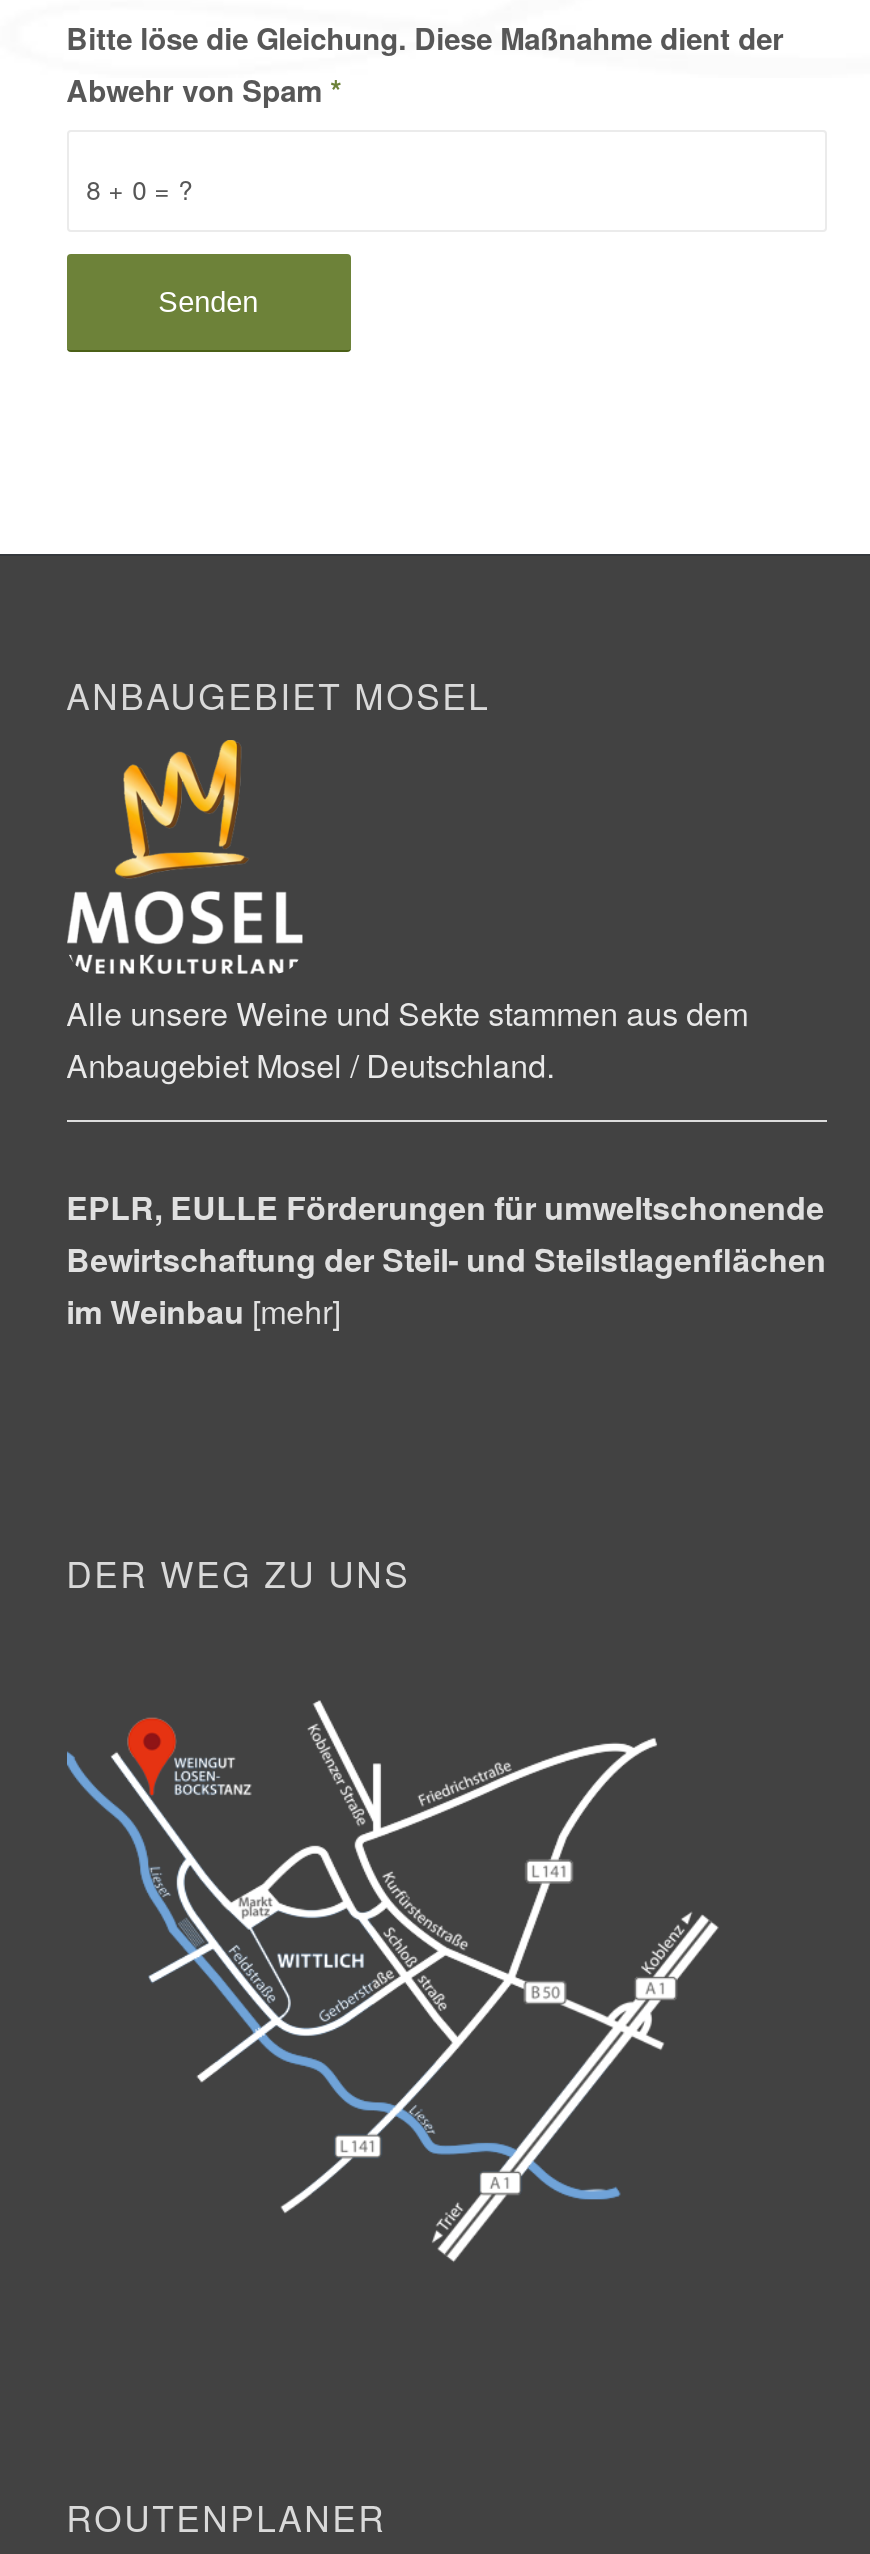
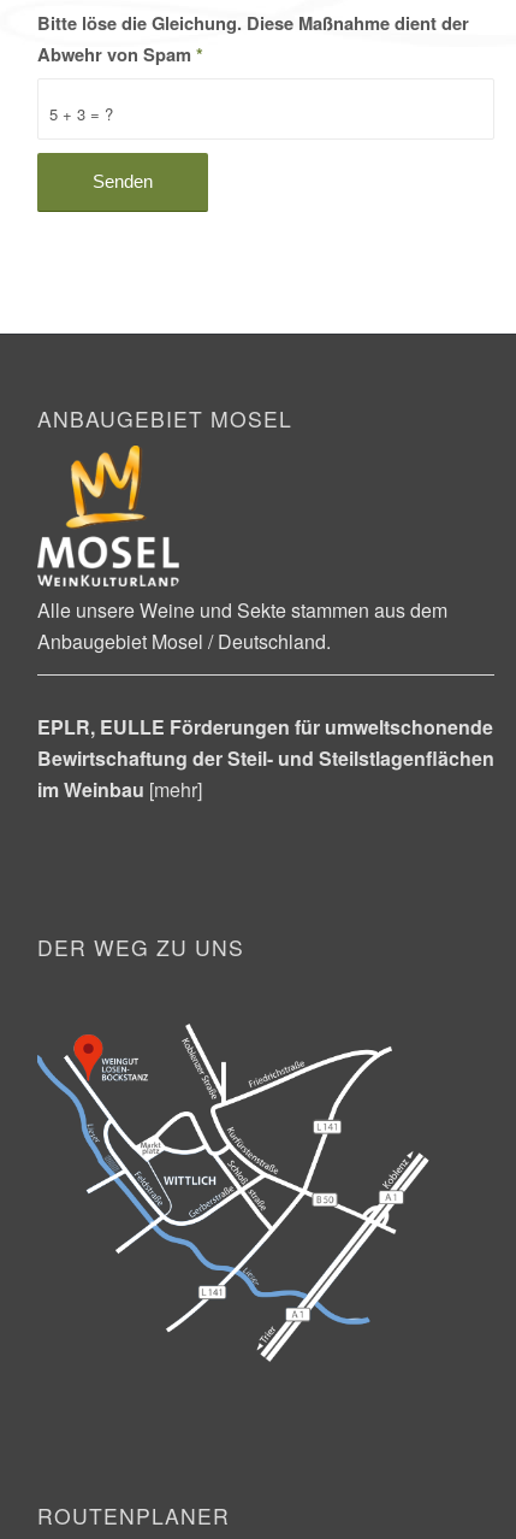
[86,170,192,208] 8 + 0 = ? -> [49,102,113,125] 5 + 3 = ?

